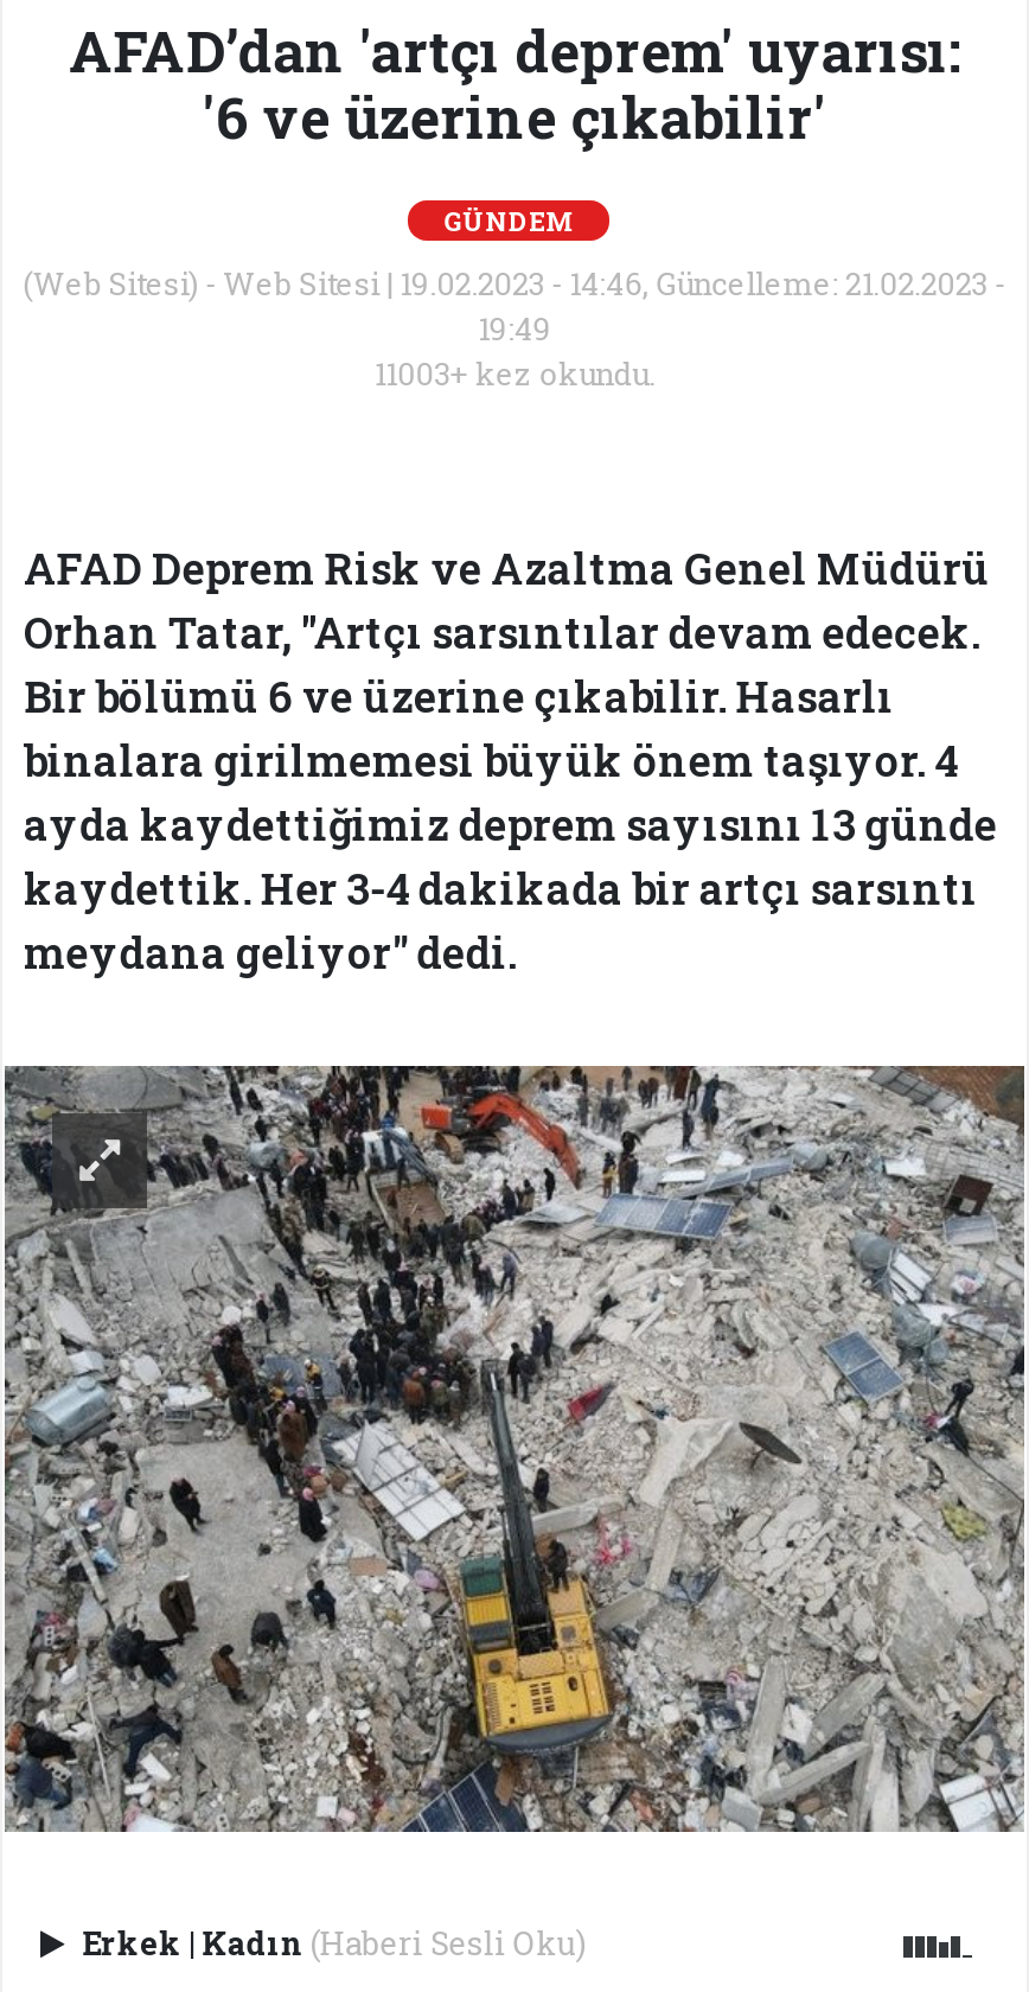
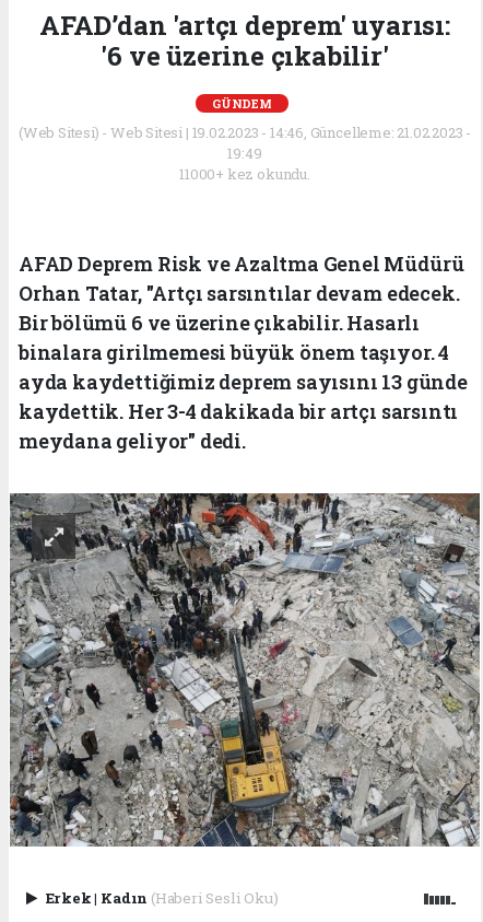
[374,352,655,394] 11003+ kez okundu. -> [179,164,310,184] 11000+ kez okundu.

